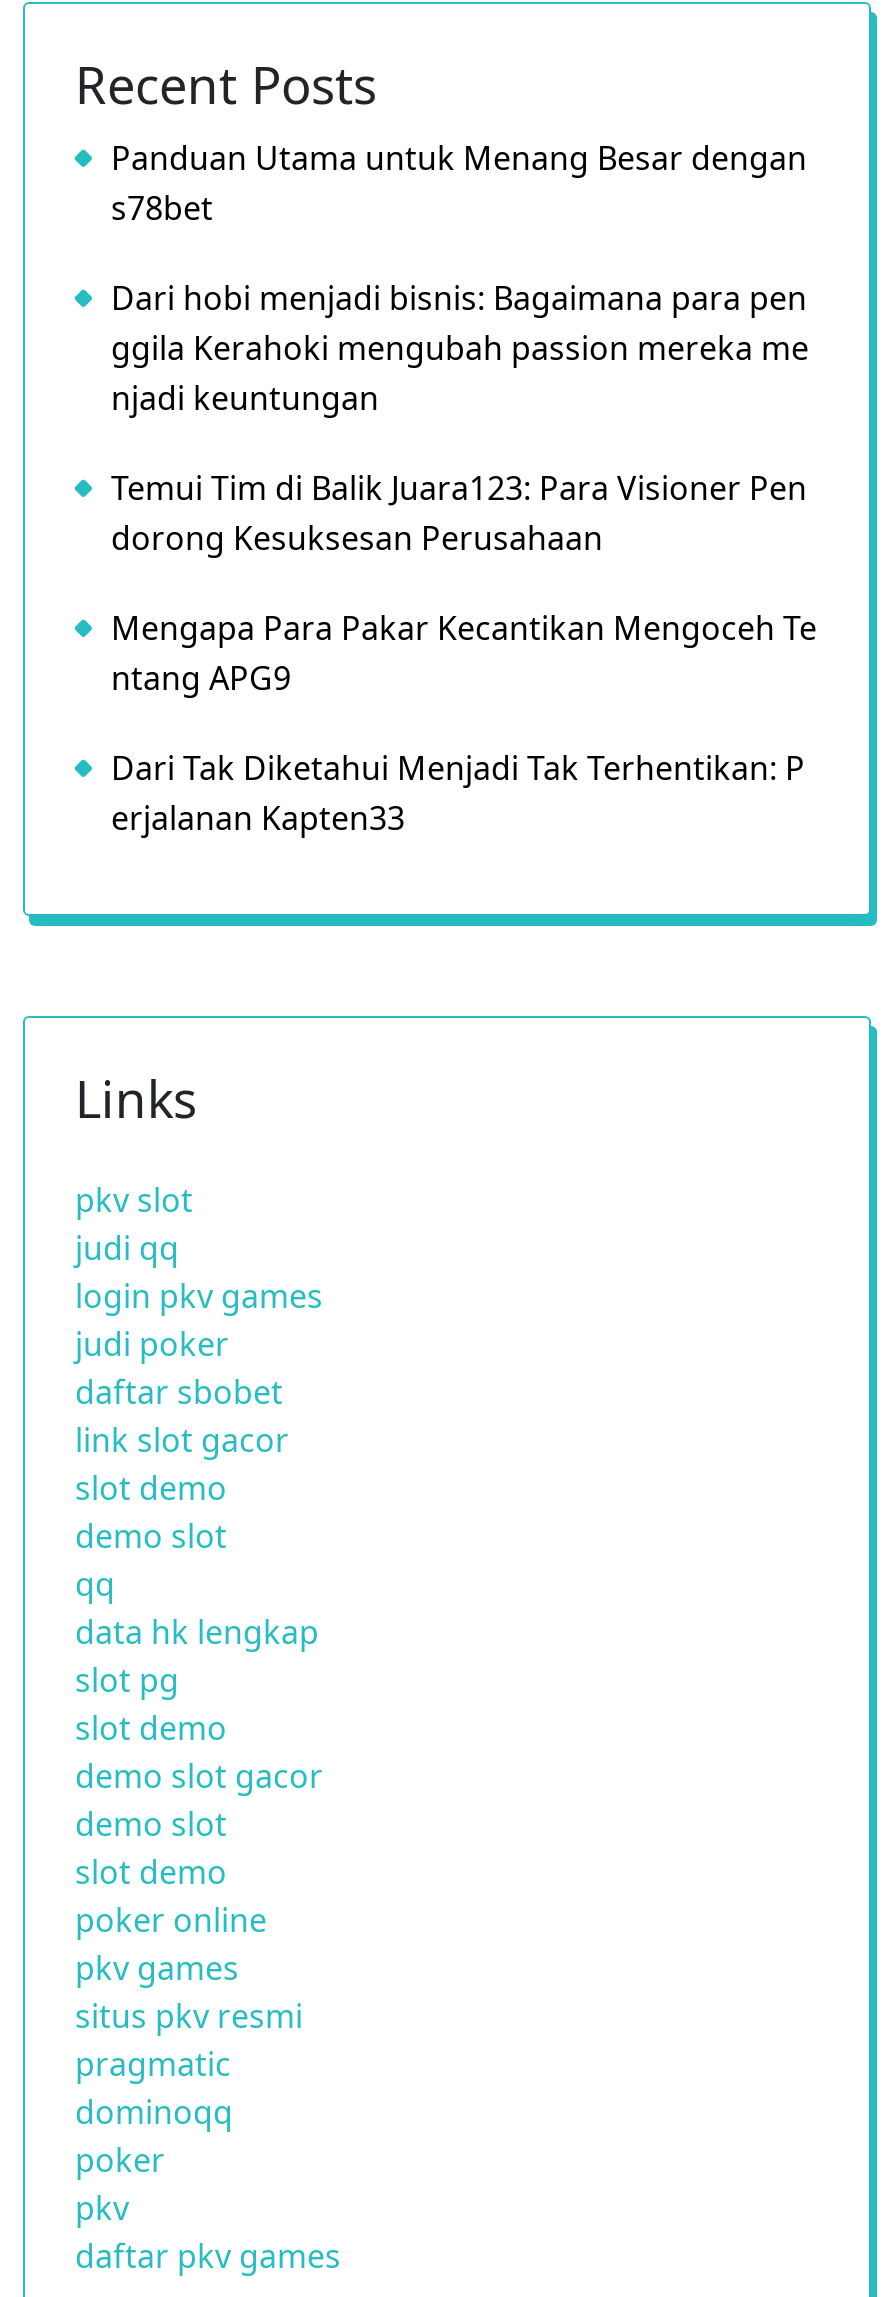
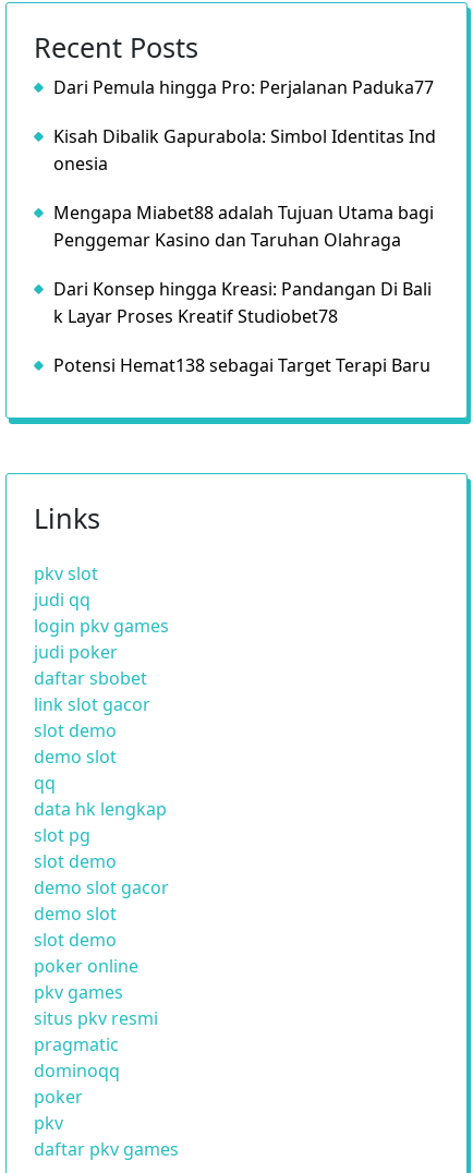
[111,136,807,230] Panduan Utama untuk Menang Besar dengan | s78bet -> [53,75,434,99] Dari Pemula hingga Pro: Perjalanan Paduka77
[111,276,809,420] Dari hobi menjadi bisnis: Bagaimana para pen | ggila Kerahoki mengubah passion mereka me | njadi keuntungan -> [53,124,436,176] Kisah Dibalik Gapurabola: Simbol Identitas Ind | onesia
[111,466,807,560] Temui Tim di Balik Juara123: Para Visioner Pen | dorong Kesuksesan Perusahaan -> [53,201,434,252] Mengapa Miabet88 adalah Tujuan Utama bagi | Penggemar Kasino dan Taruhan Olahraga
[111,606,817,700] Mengapa Para Pakar Kecantikan Mengoceh Te | ntang APG9 -> [53,277,432,328] Dari Konsep hingga Kreasi: Pandangan Di Bali | k Layar Proses Kreatif Studiobet78
[111,746,805,840] Dari Tak Diketahui Menjadi Tak Terhentikan: P | erjalanan Kapten33 -> [53,353,430,377] Potensi Hemat138 sebagai Target Terapi Baru

